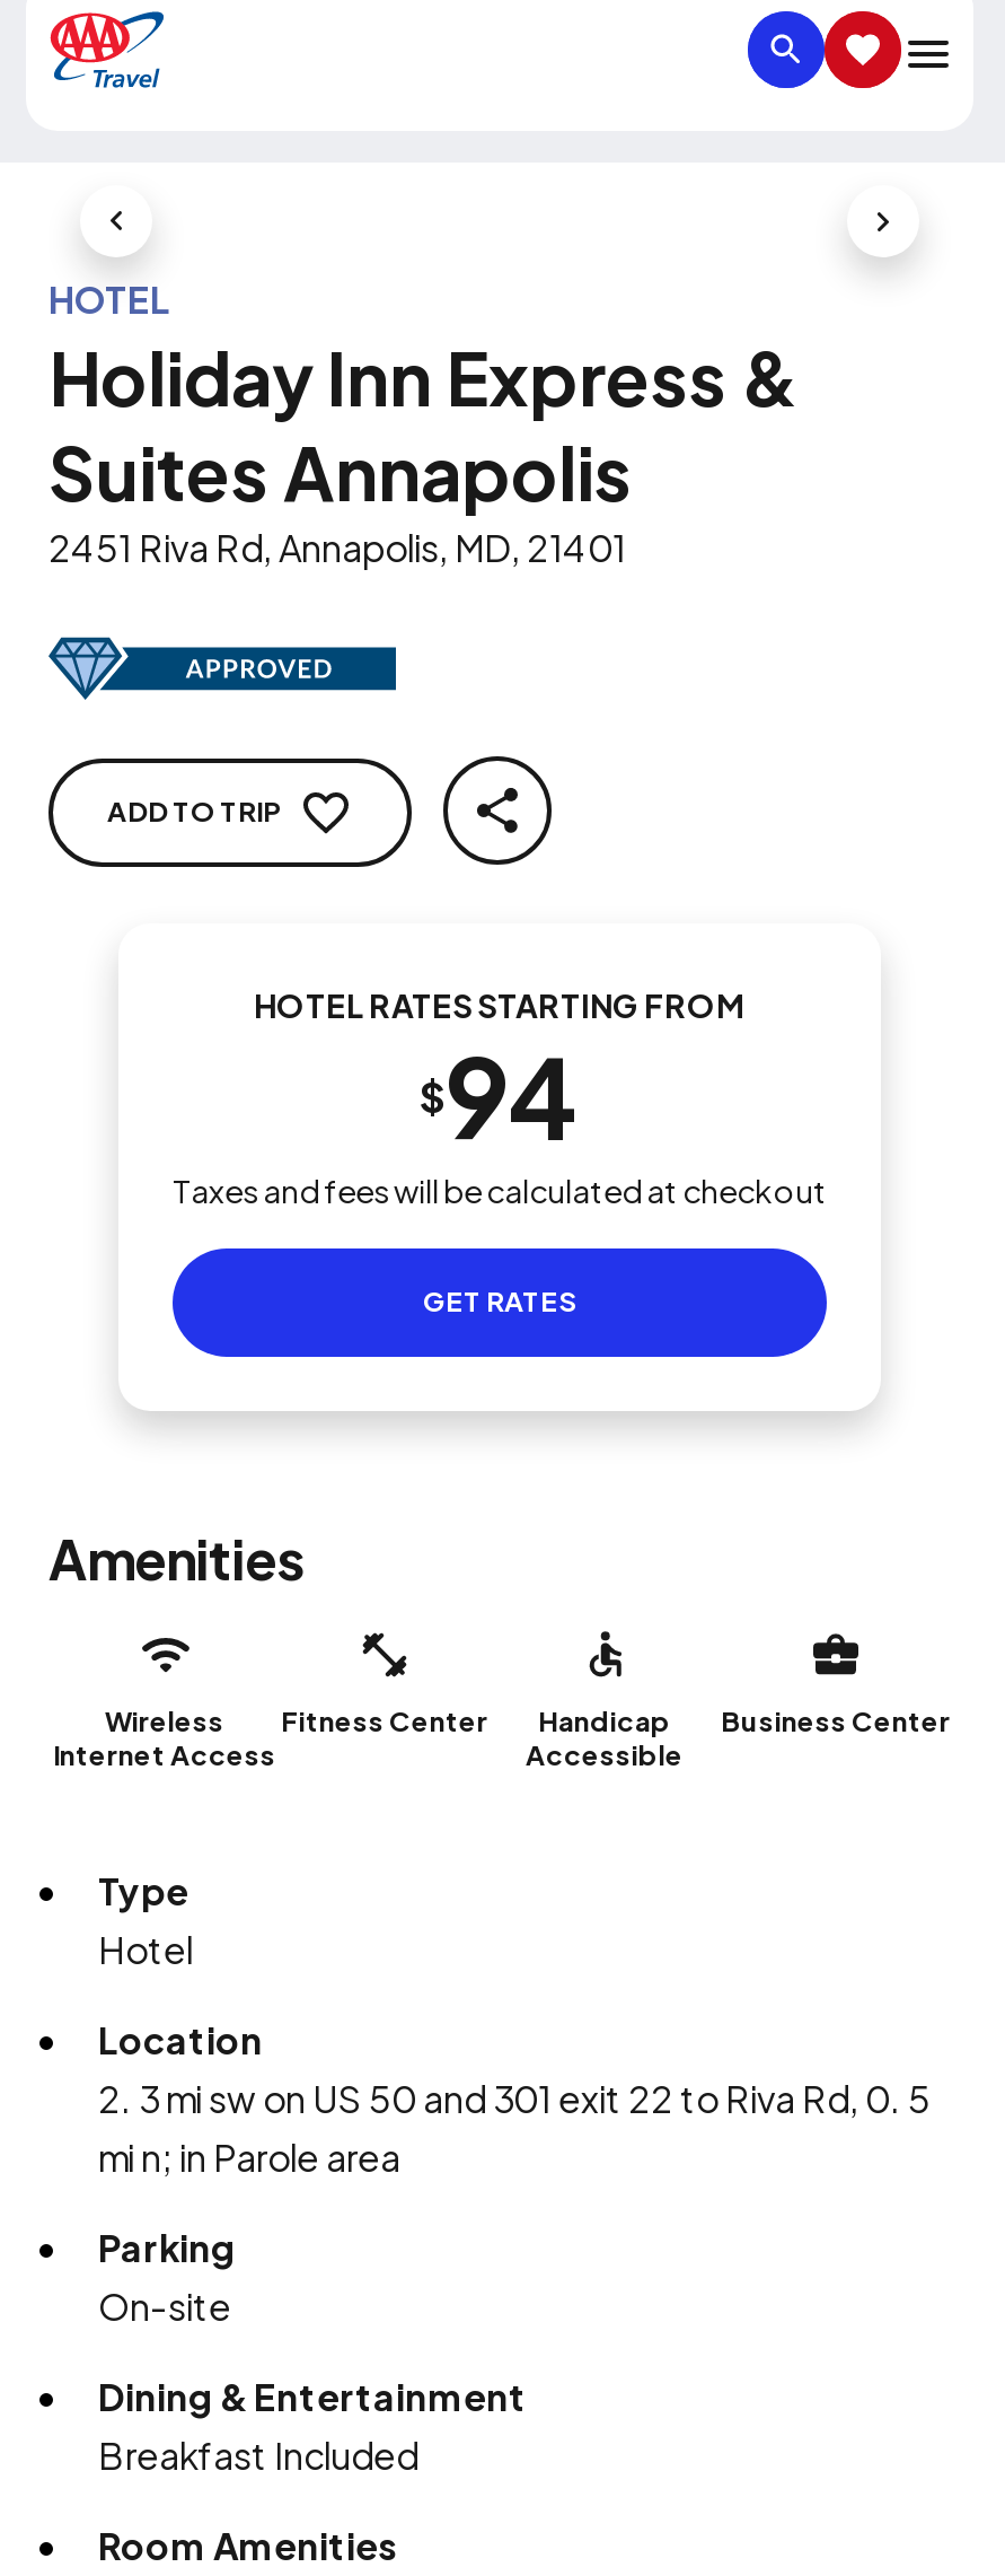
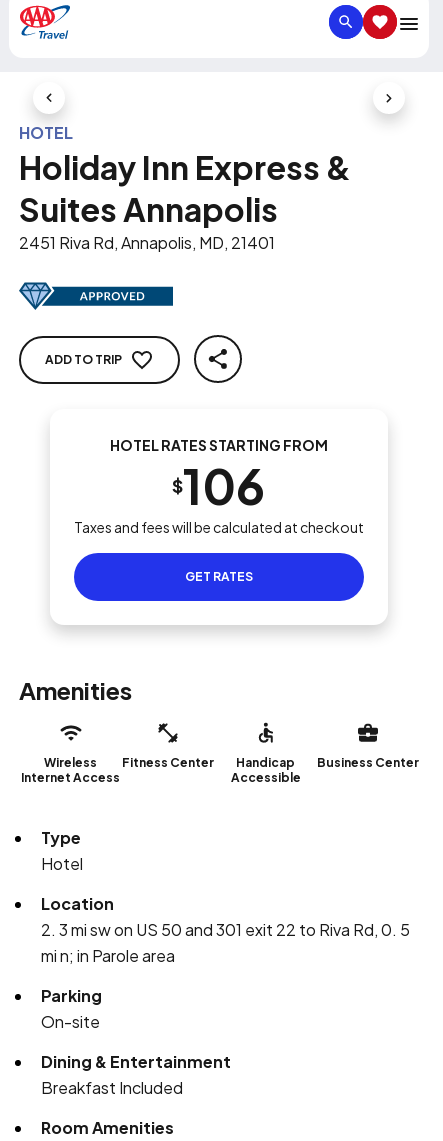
[420,1027,580,1165] $94 -> [172,455,265,516] $106

